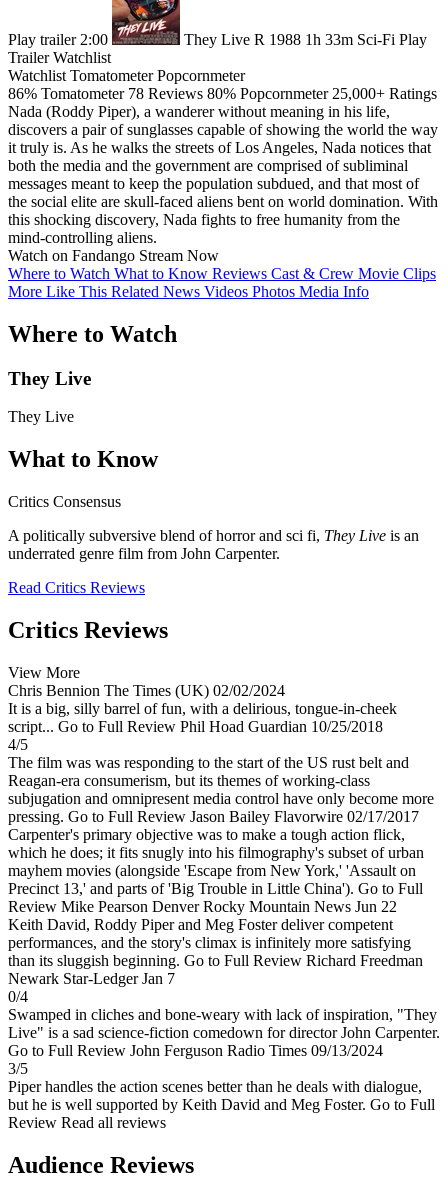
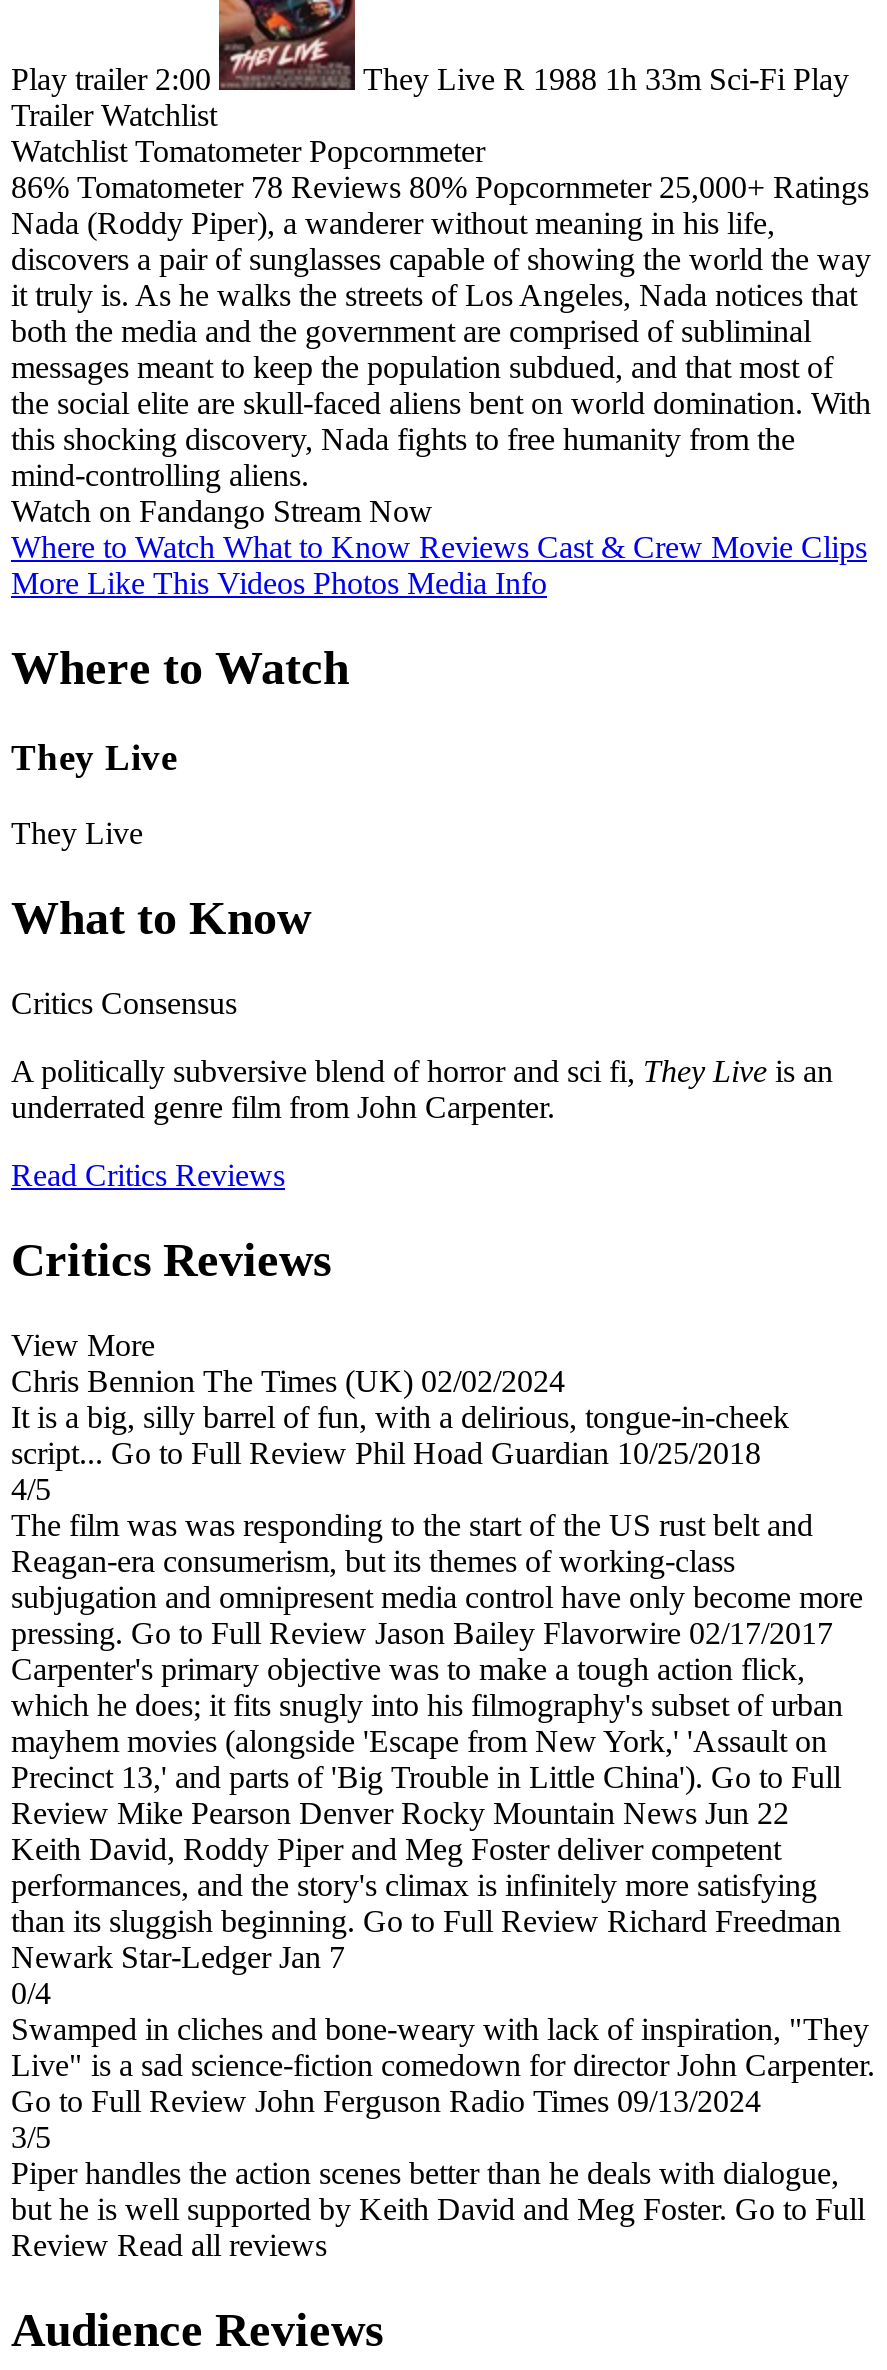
[8,283,369,300] More Like This Related News Videos Photos Media Info -> [11,566,547,600] More Like This Videos Photos Media Info

